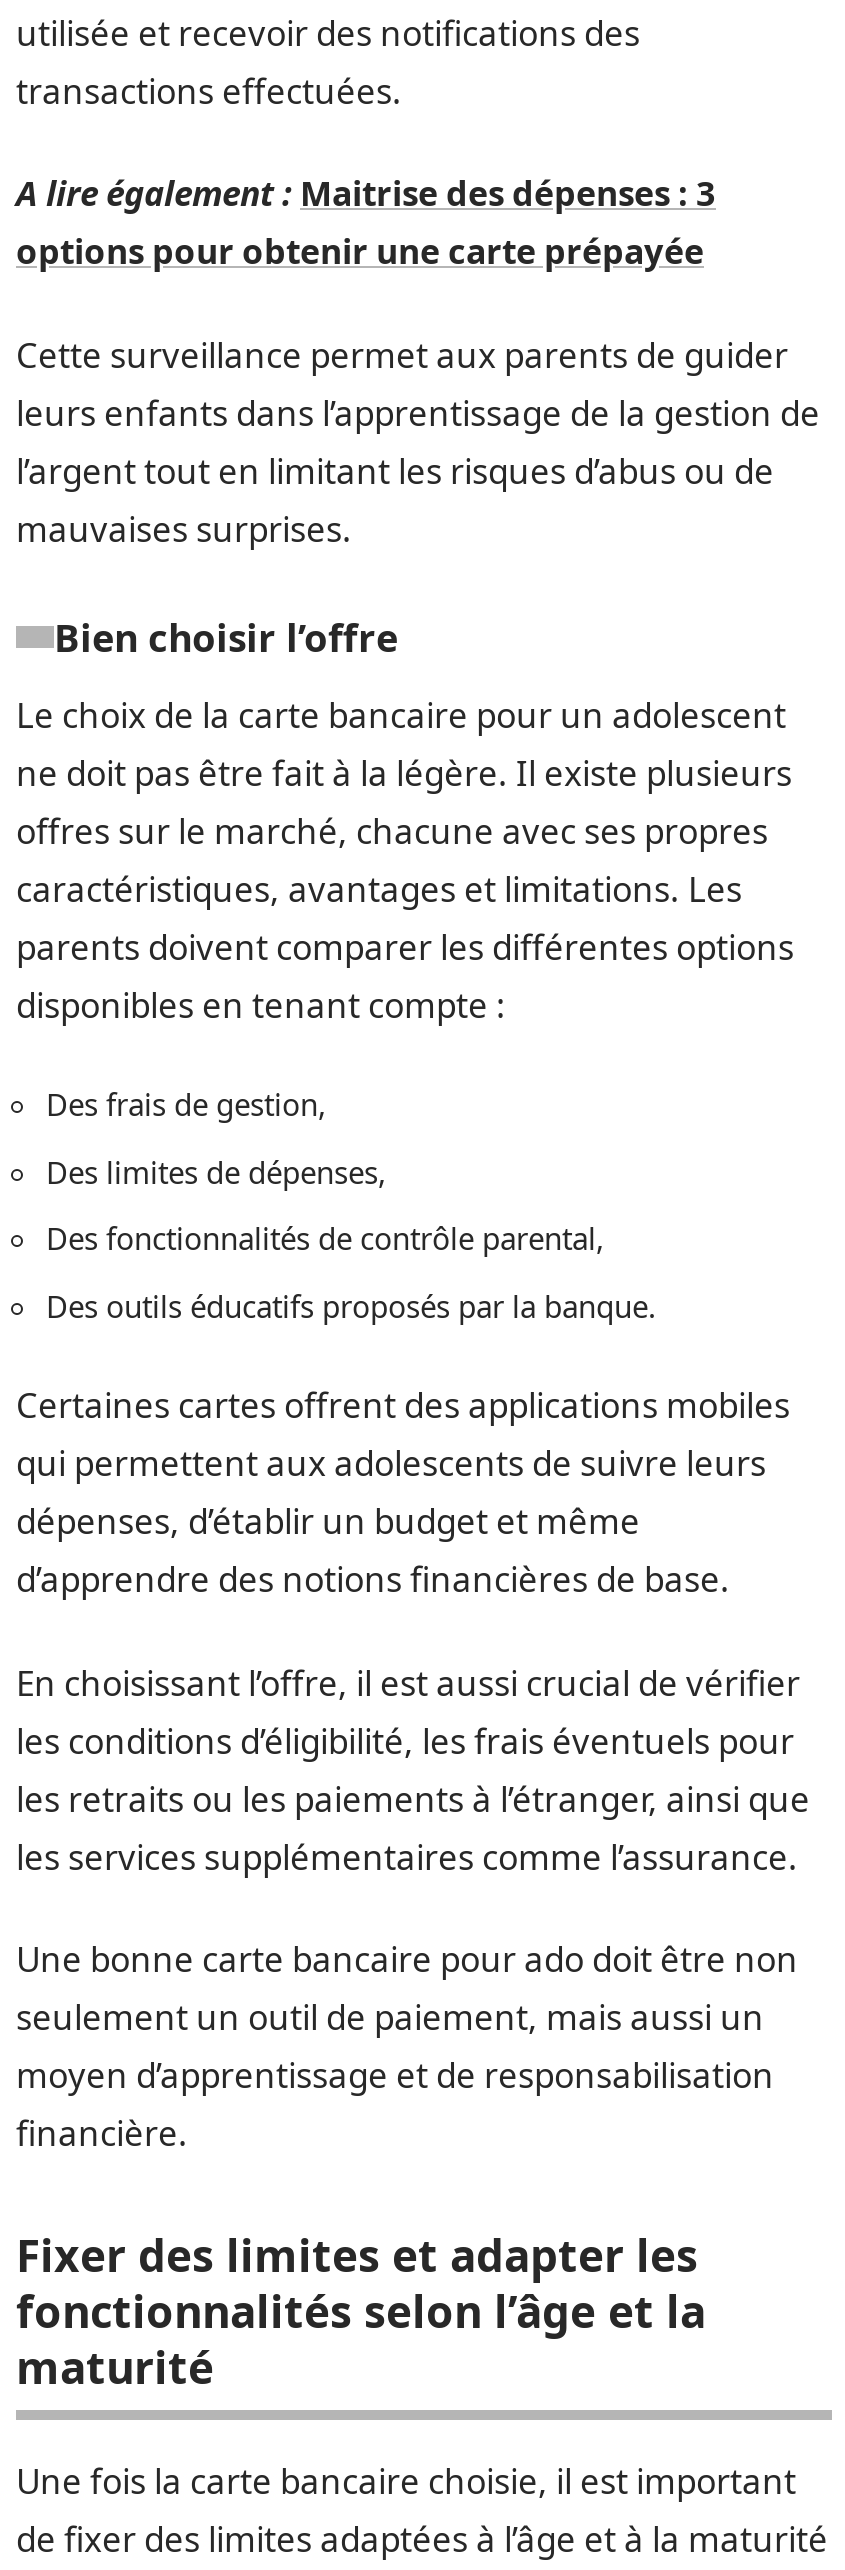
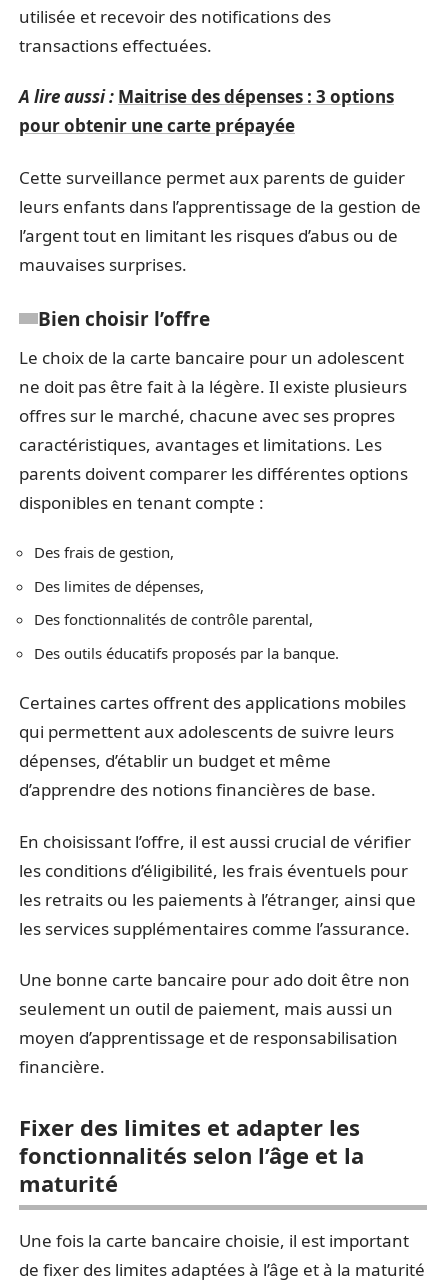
[16,170,716,274] A lire également : Maitrise des dépenses : 3 | options pour obtenir une carte prépayée -> [19,85,394,137] A lire aussi : Maitrise des dépenses : 3 options | pour obtenir une carte prépayée

